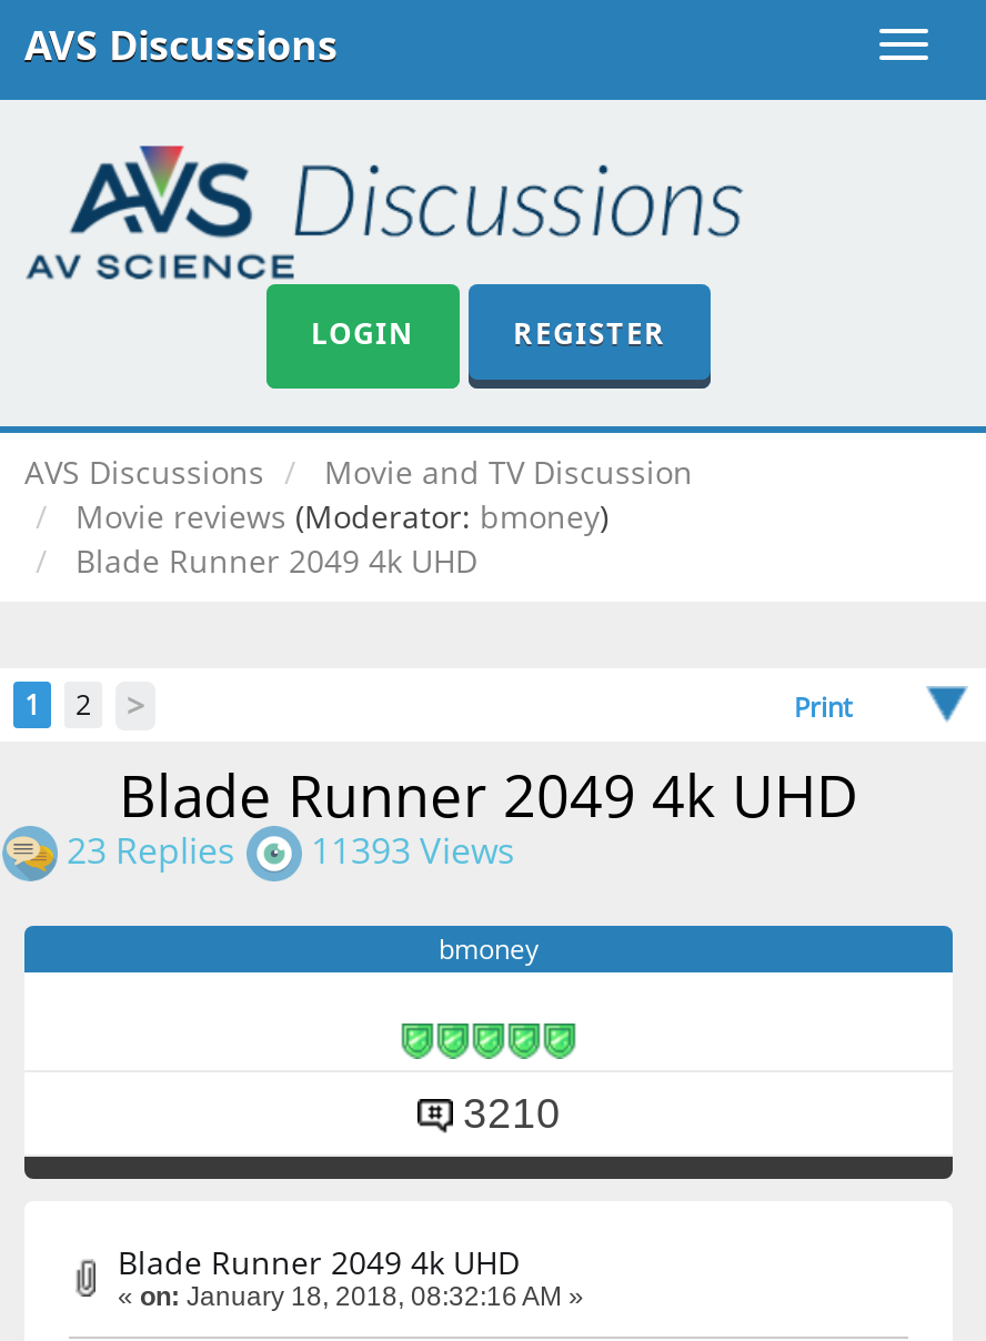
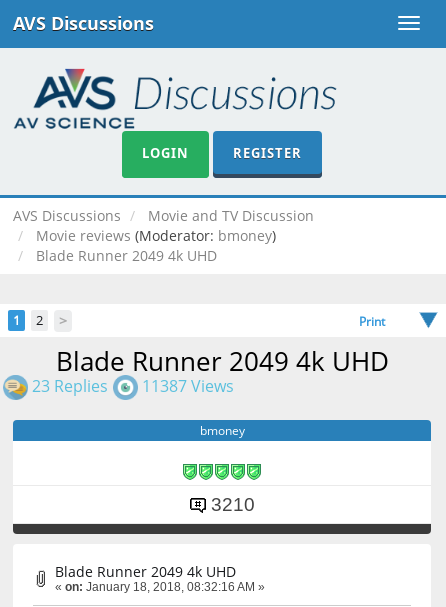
[58,826,515,875] 23 Replies 11393 Views -> [28,375,234,397] 23 Replies 11387 Views

